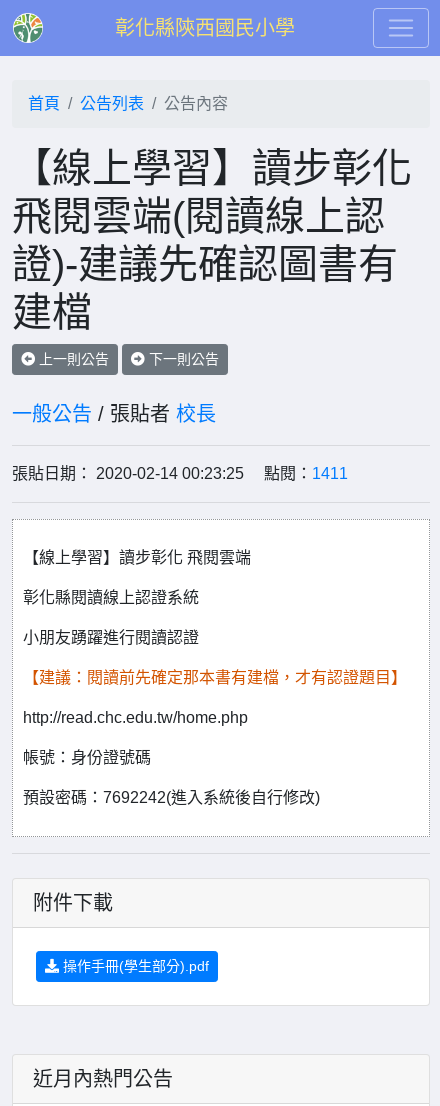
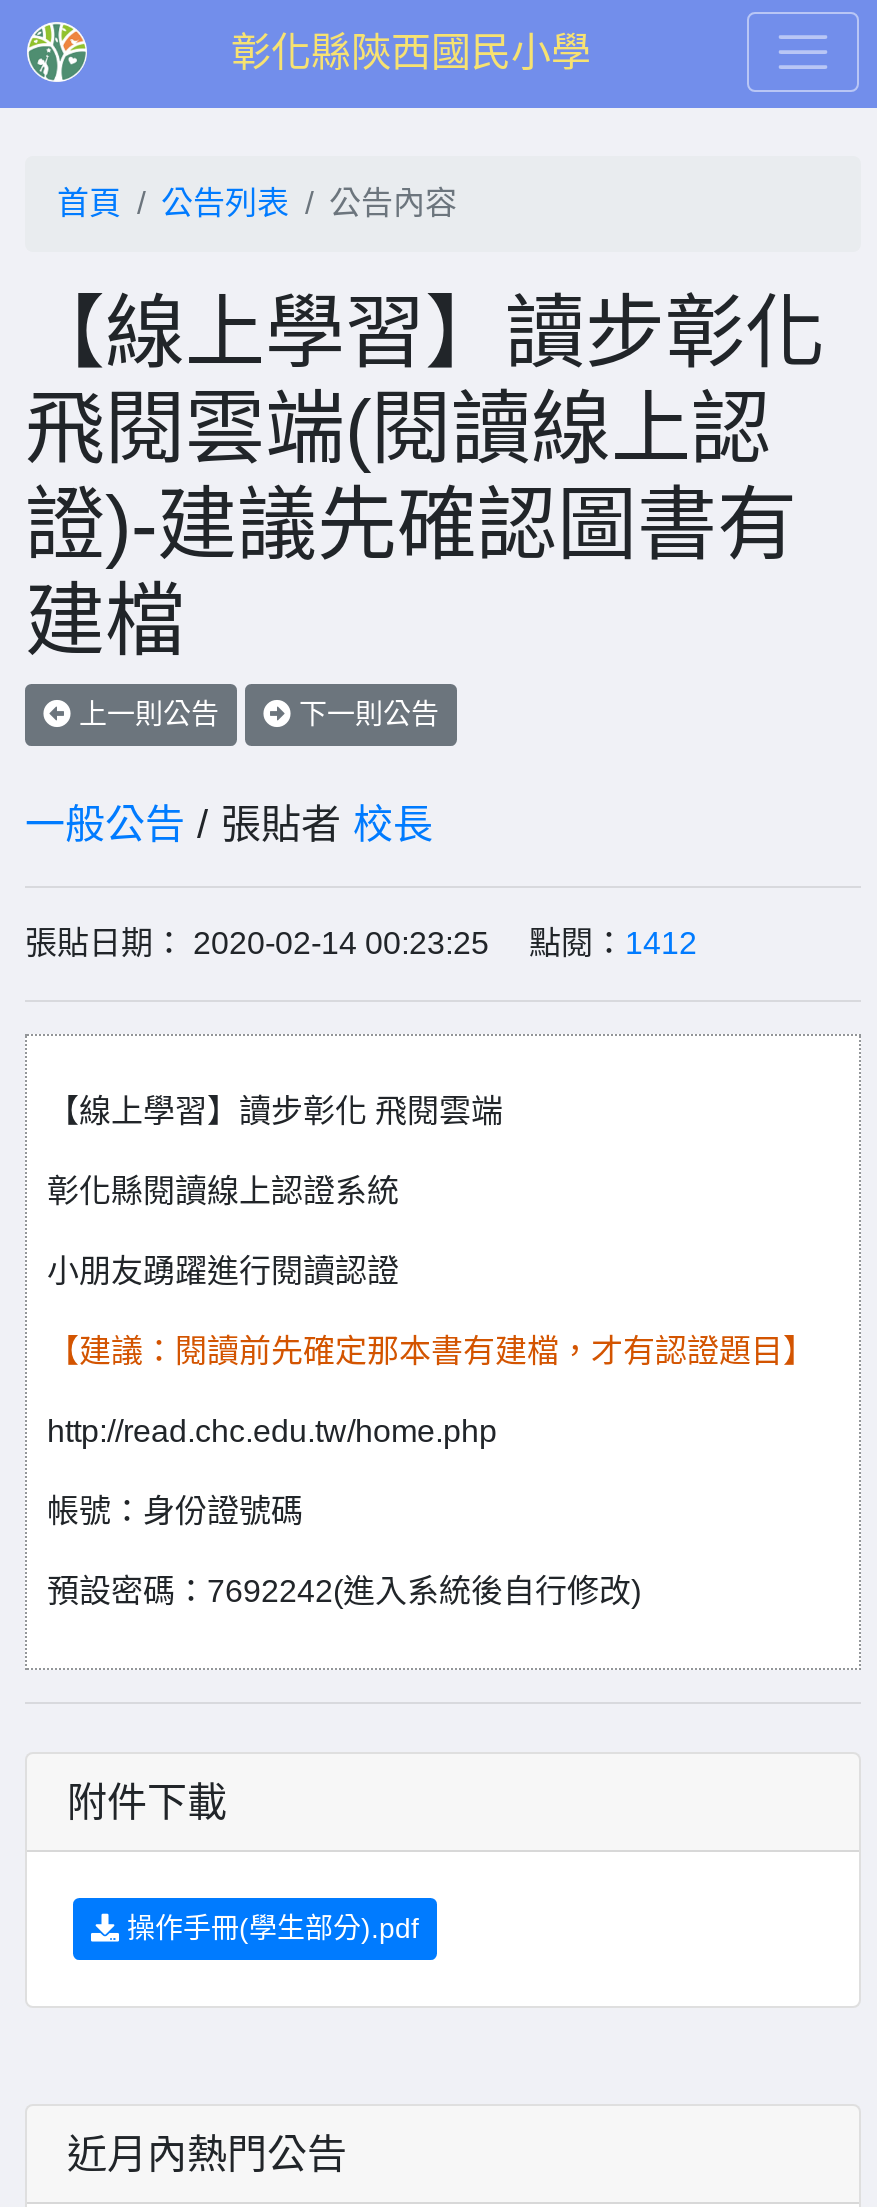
[12,465,348,482] 張貼日期： 2020-02-14 00:23:25 點閱：1411 -> [25,926,697,960] 張貼日期： 2020-02-14 00:23:25 點閱：1412

